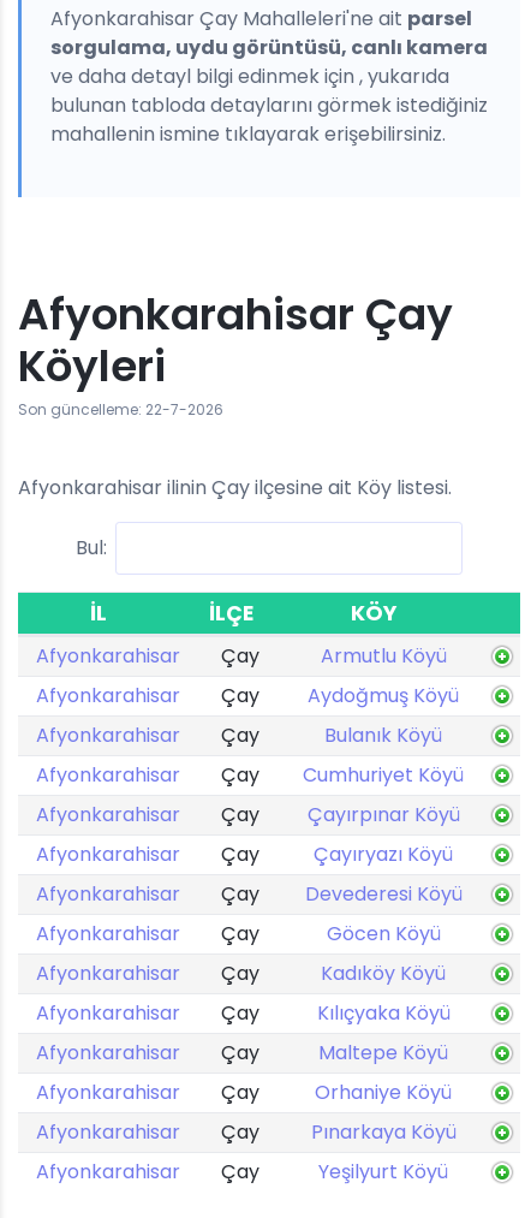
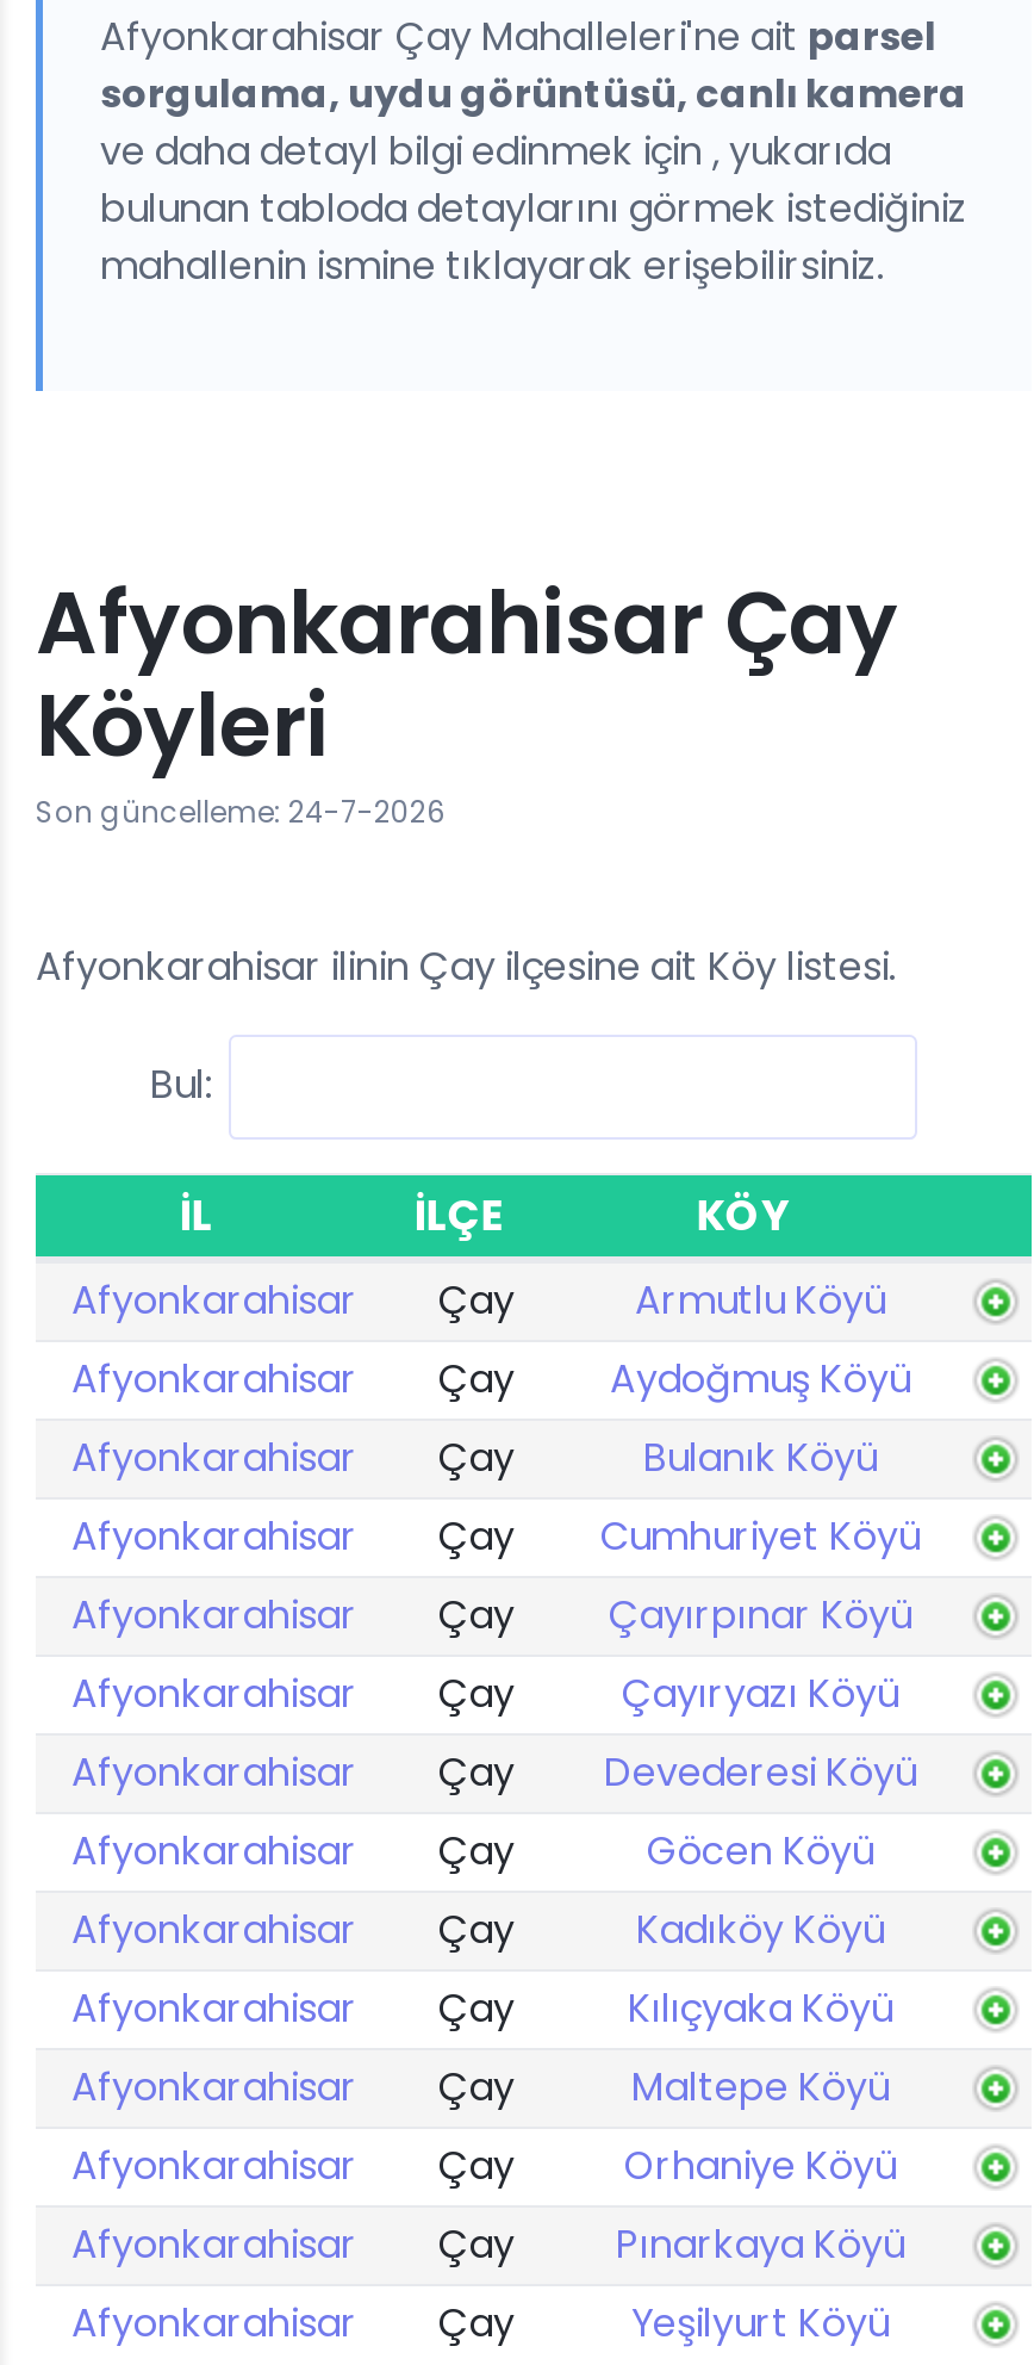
[18,399,223,420] Son güncelleme: 22-7-2026 -> [36,792,446,832] Son güncelleme: 24-7-2026

